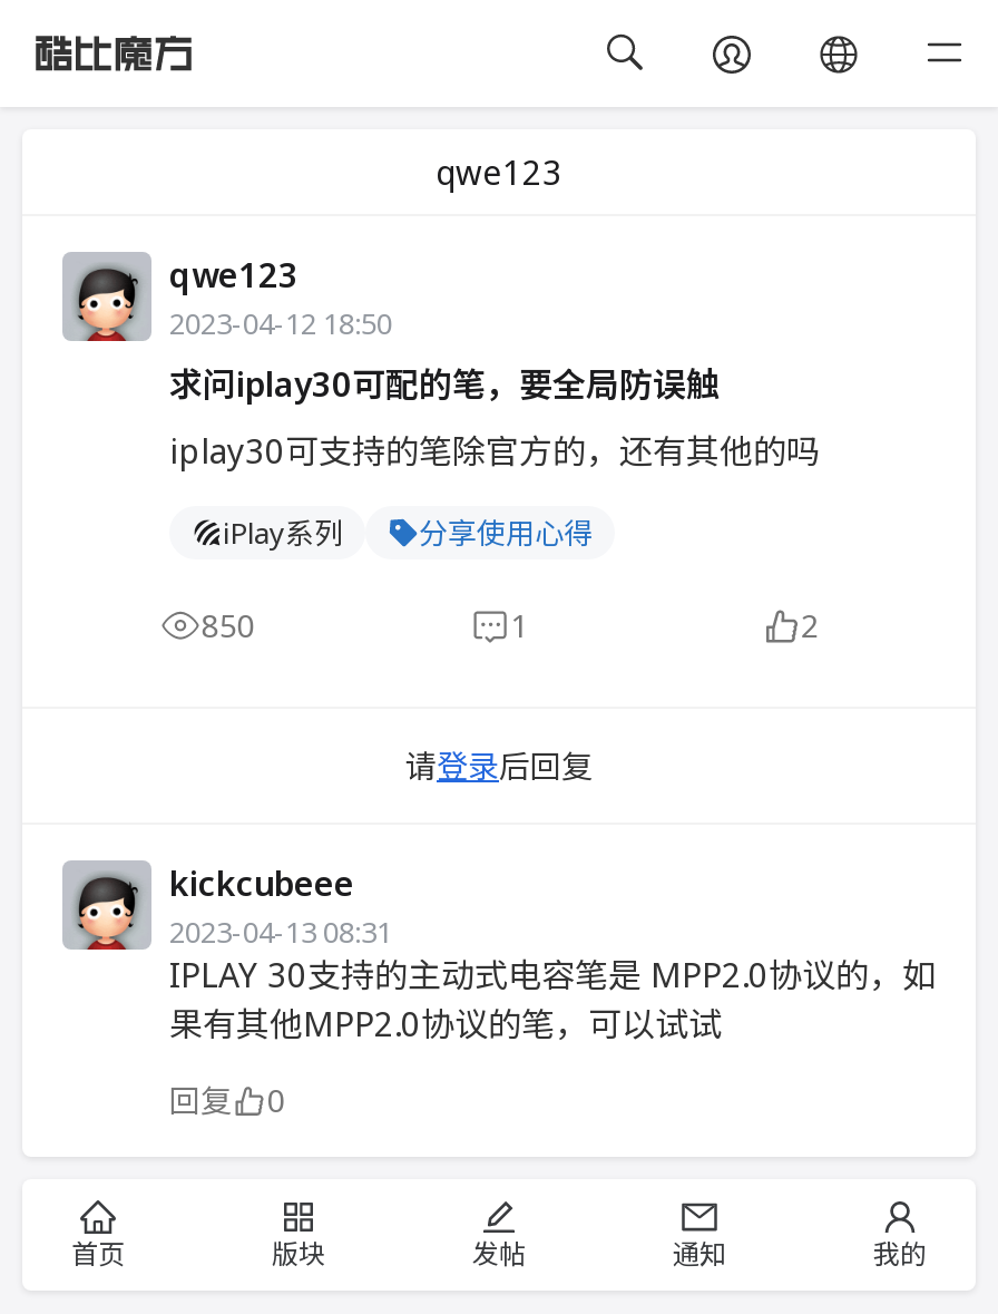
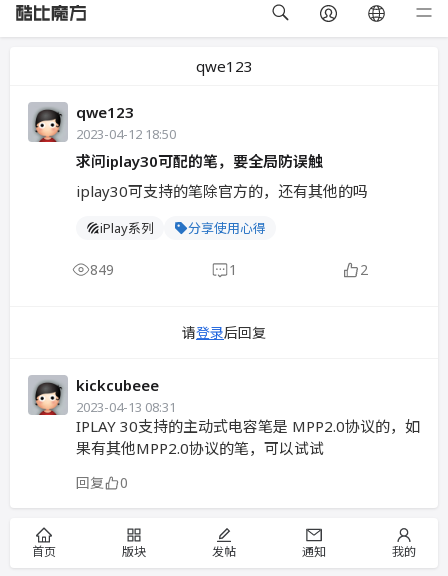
[201,604,255,646] 850 -> [90,260,114,279] 849

